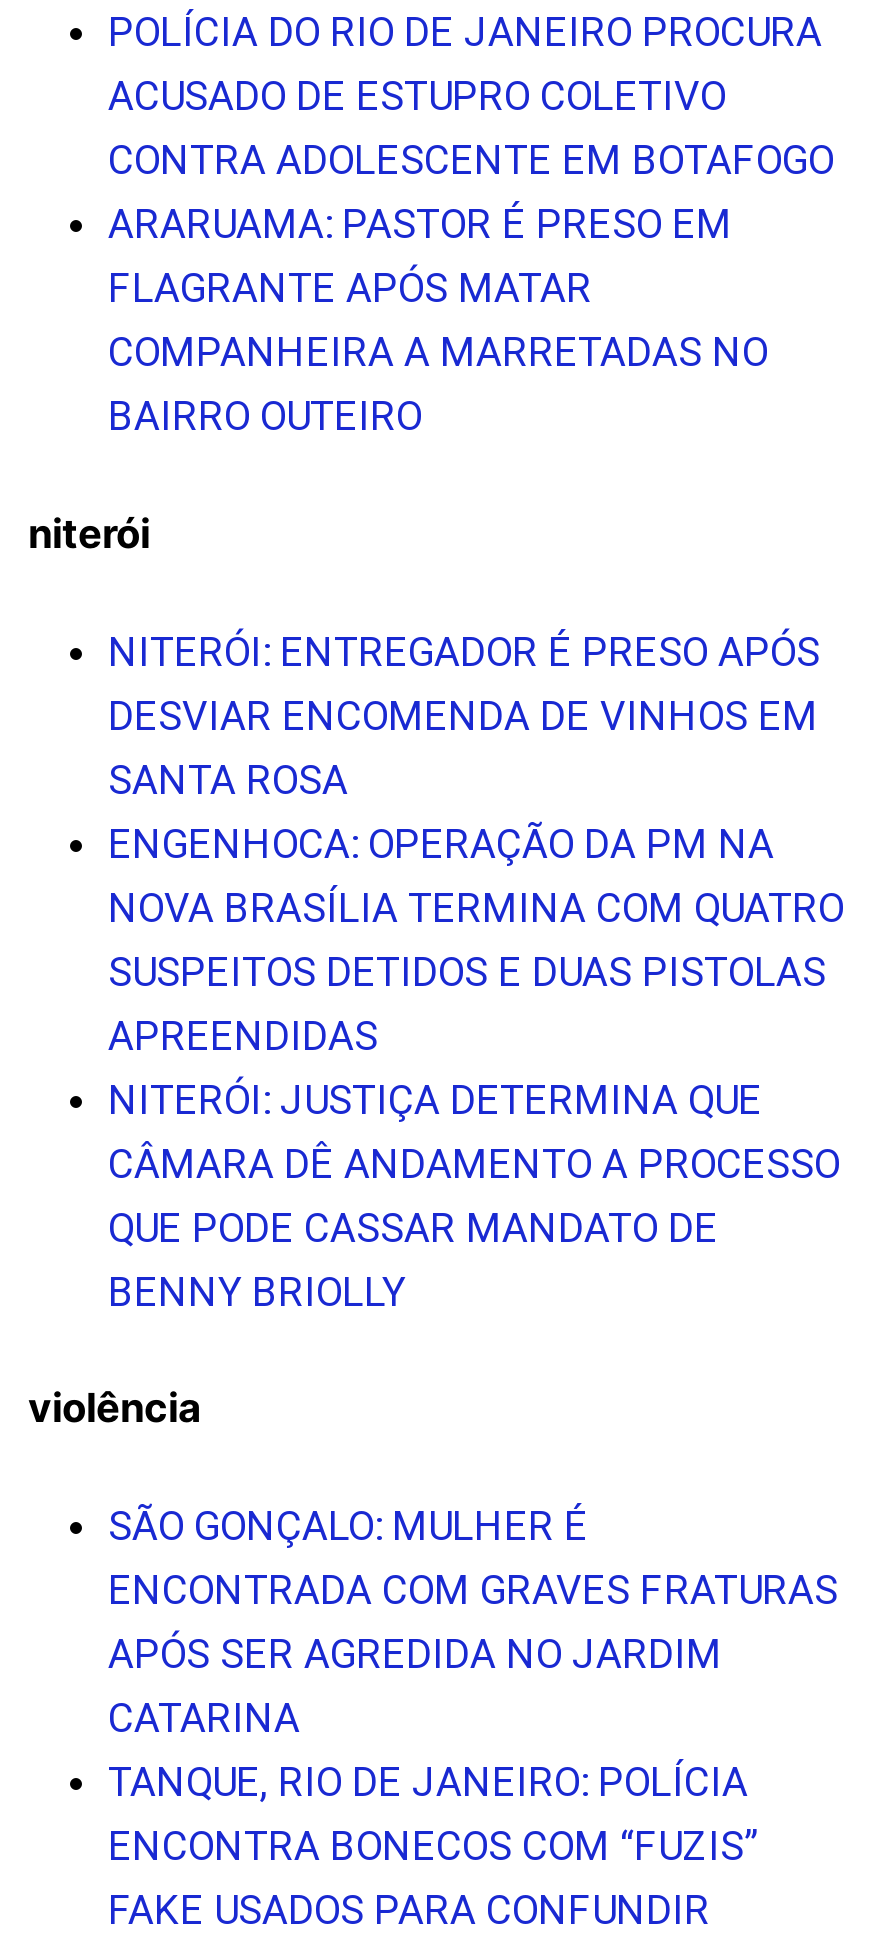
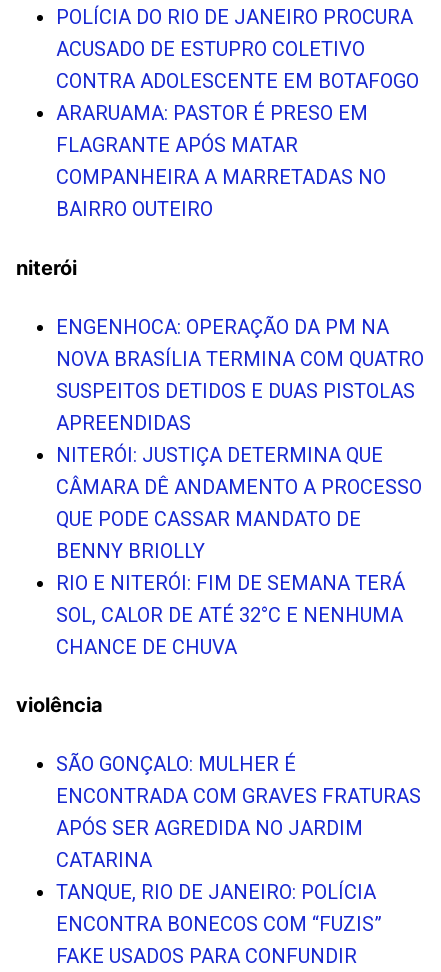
[108,627,820,803] NITERÓI: ENTREGADOR É PRESO APÓS | DESVIAR ENCOMENDA DE VINHOS EM | SANTA ROSA -> none
moved [108,819,844,1315] -> [56,315,424,563]: ENGENHOCA: OPERAÇÃO DA PM NA | NOVA BRASÍLIA TERMINA COM QUATRO | SUSPEITOS DETIDOS E DUAS PISTOLAS | APREENDIDAS | NITERÓI: JUSTIÇA DETERMINA QUE | CÂMARA DÊ ANDAMENTO A PROCESSO | QUE PODE CASSAR MANDATO DE | BENNY BRIOLLY
none -> [56,571,405,659] RIO E NITERÓI: FIM DE SEMANA TERÁ | SOL, CALOR DE ATÉ 32°C E NENHUMA | CHANCE DE CHUVA

